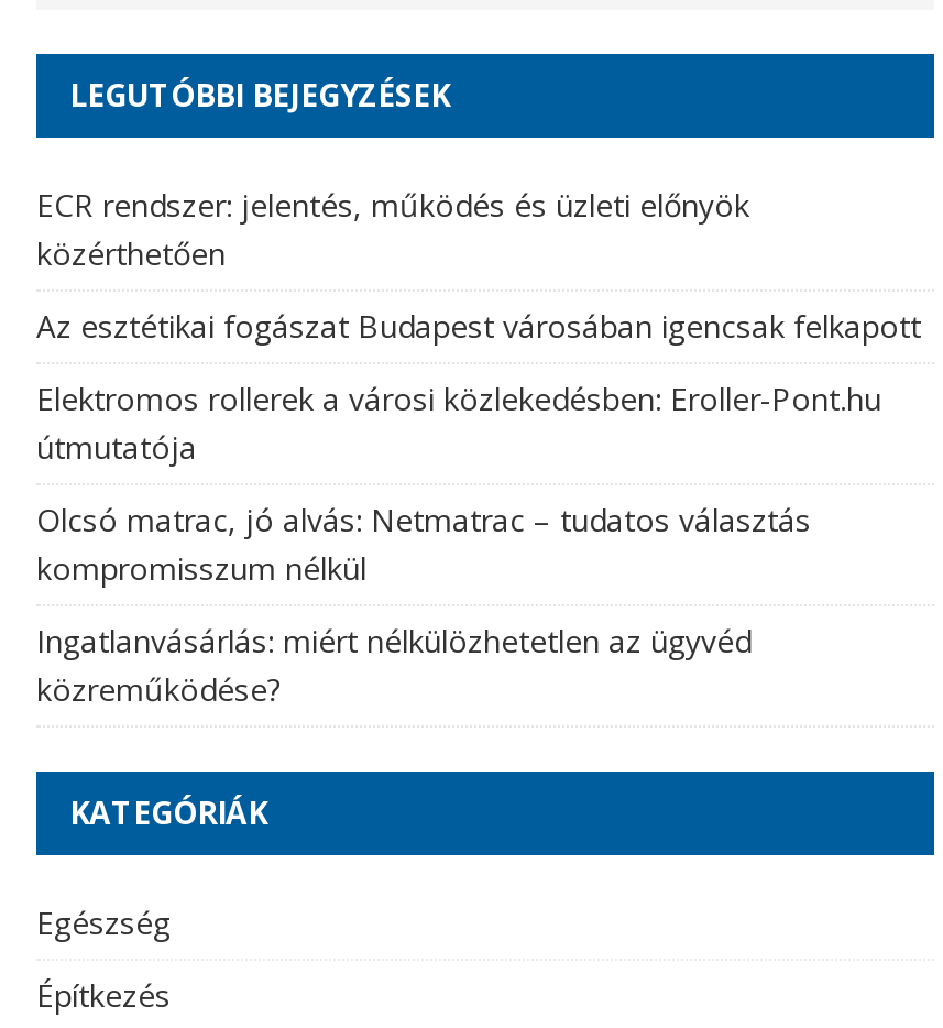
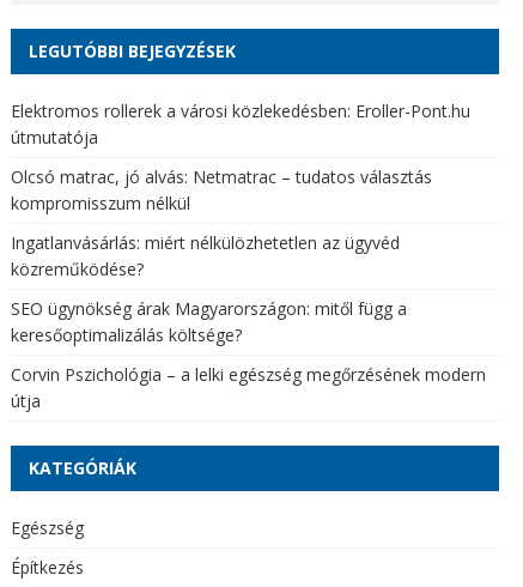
[36,184,921,347] ECR rendszer: jelentés, működés és üzleti előnyök | közérthetően | Az esztétikai fogászat Budapest városában igencsak felkapott -> none
moved [36,378,881,710] -> [11,100,470,281]: Elektromos rollerek a városi közlekedésben: Eroller-Pont.hu | útmutatója | Olcsó matrac, jó alvás: Netmatrac – tudatos választás | kompromisszum nélkül | Ingatlanvásárlás: miért nélkülözhetetlen az ügyvéd | közreműködése?
none -> [11,297,486,412] SEO ügynökség árak Magyarországon: mitől függ a | keresőoptimalizálás költsége? | Corvin Pszichológia – a lelki egészség megőrzésének modern | útja

